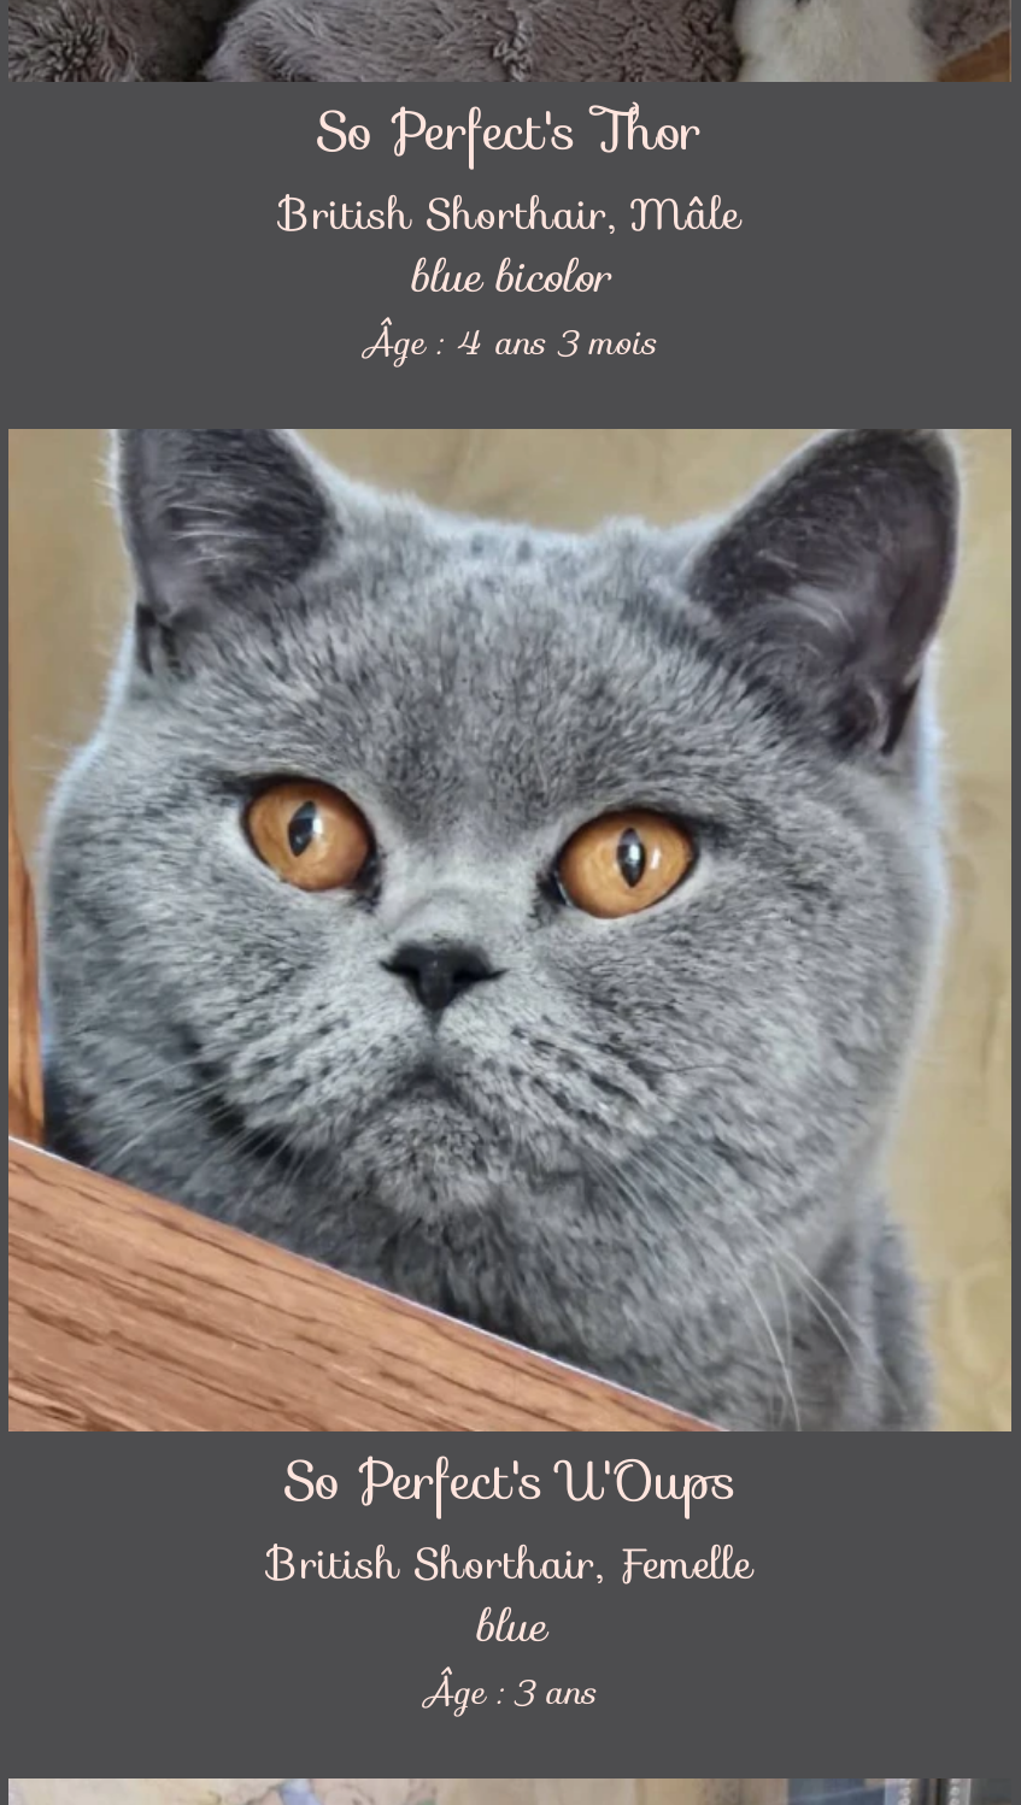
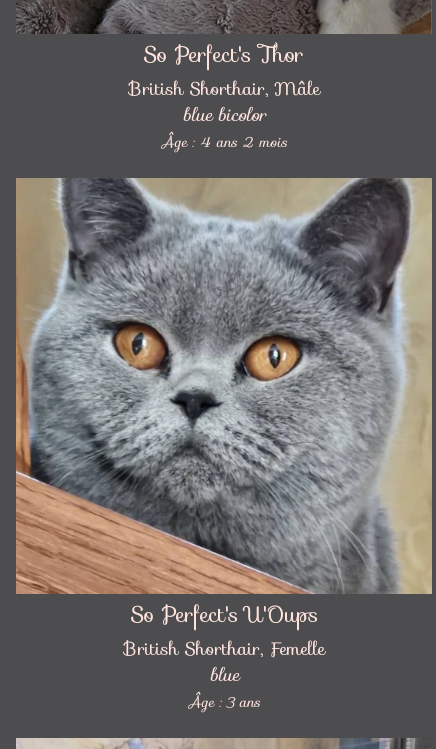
[364,316,656,369] Âge : 4 ans 3 mois -> [161,131,286,153] Âge : 4 ans 2 mois

